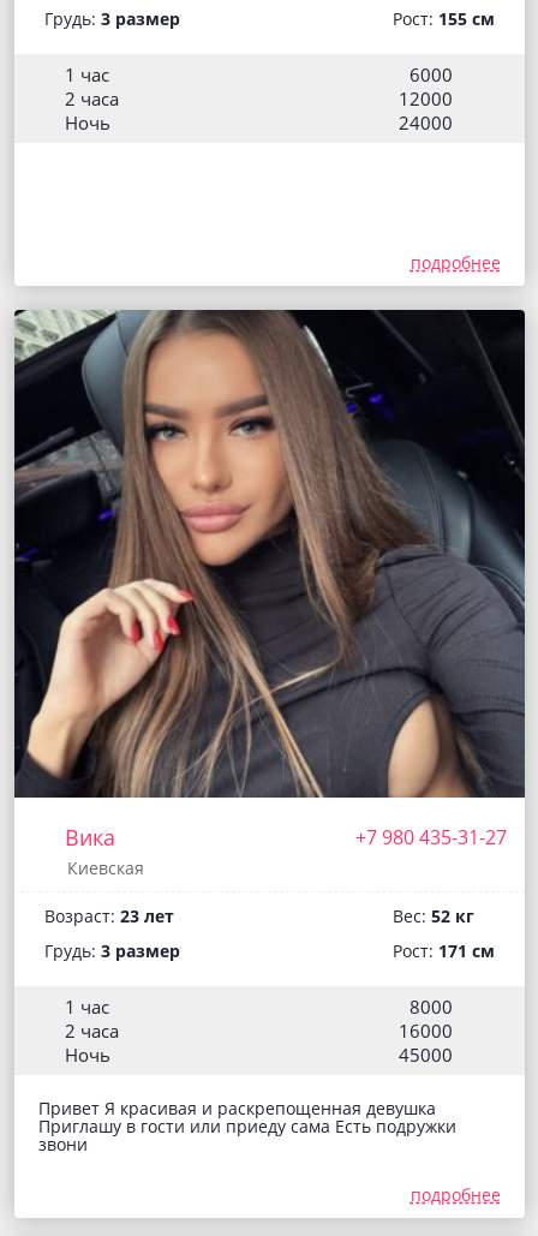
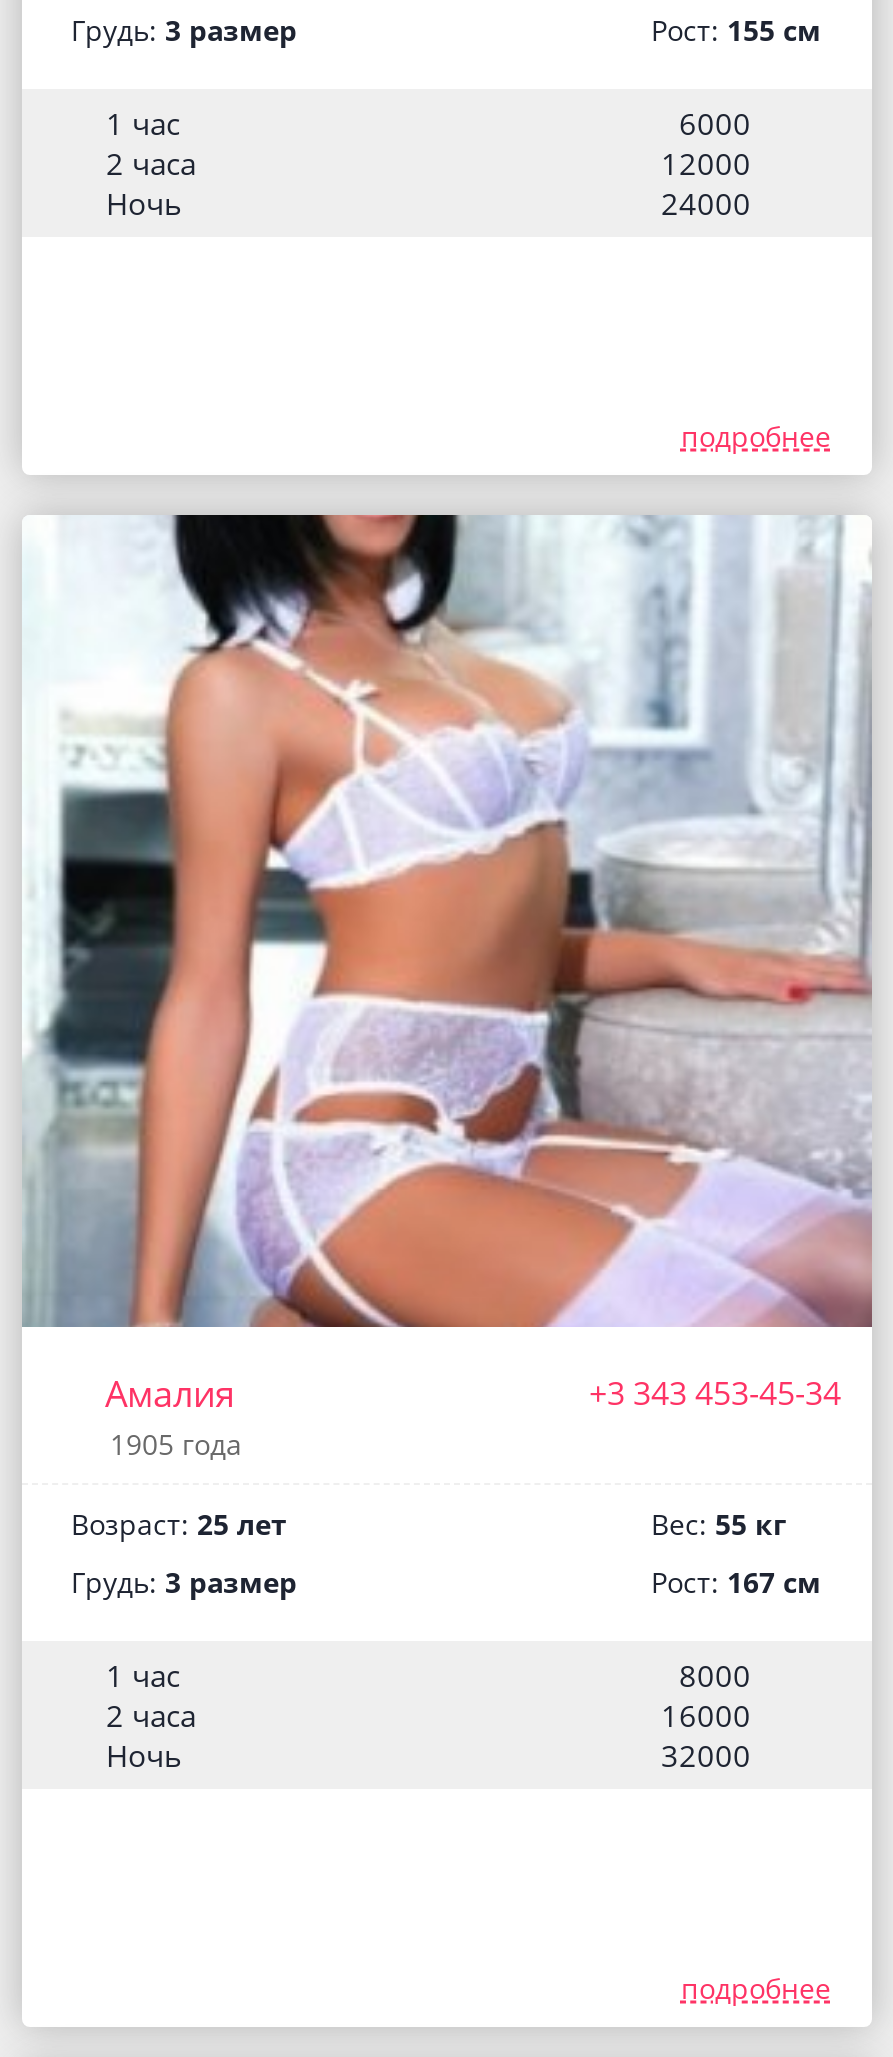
[13,309,526,879] [image] | Вика | +7 980 435-31-27 | Киевская -> [22,513,872,1463] [image] | Амалия | +3 343 453-45-34 | 1905 года
[44,905,174,928] Возраст: 23 лет -> [71,1505,287,1543] Возраст: 25 лет
[392,905,474,928] Вес: 52 кг -> [651,1505,787,1543] Вес: 55 кг
[392,940,494,962] Рост: 171 см -> [651,1563,821,1601] Рост: 167 см
[38,1043,456,1156] 45000 | Привет Я красивая и раскрепощенная девушка | Приглашу в гости или приеду сама Есть подружки | звони -> [661,1735,751,1775] 32000

